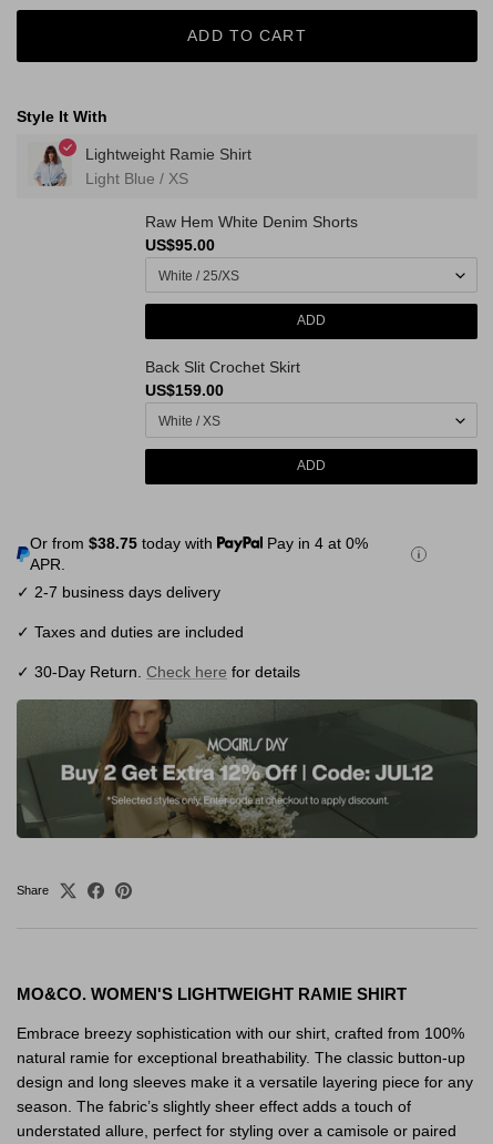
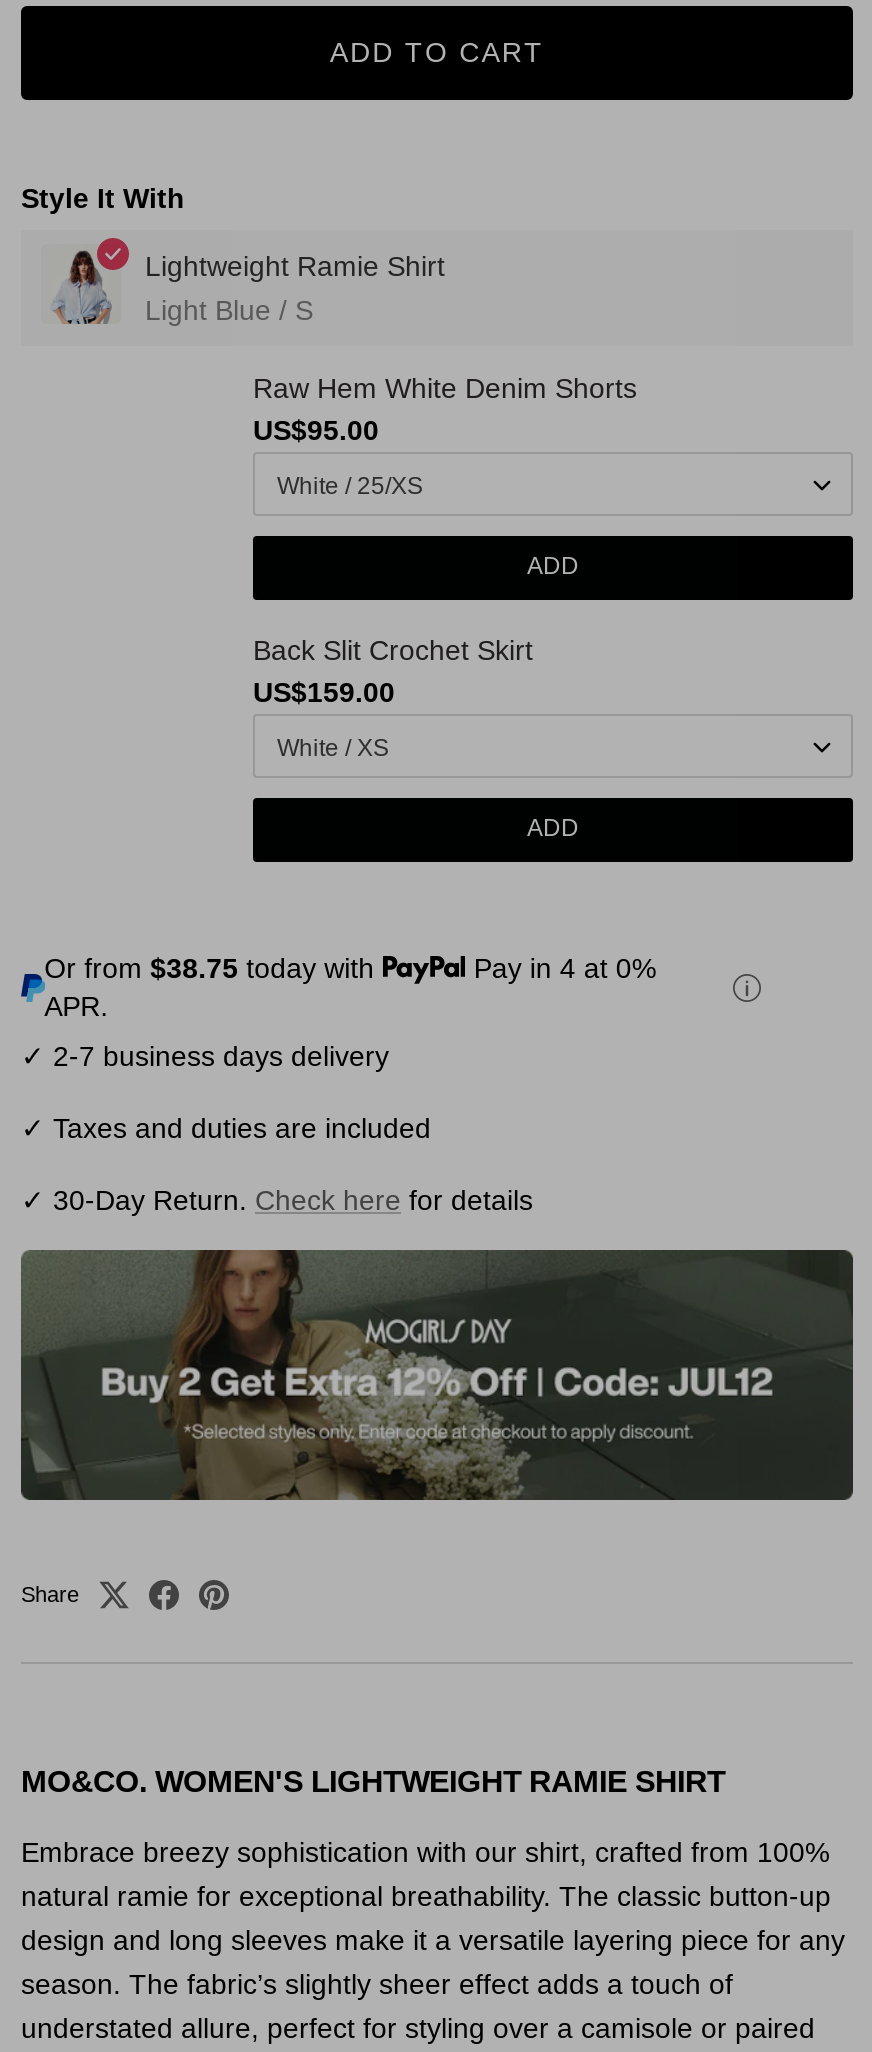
[85,169,188,187] Light Blue / XS -> [145,294,313,326] Light Blue / S

